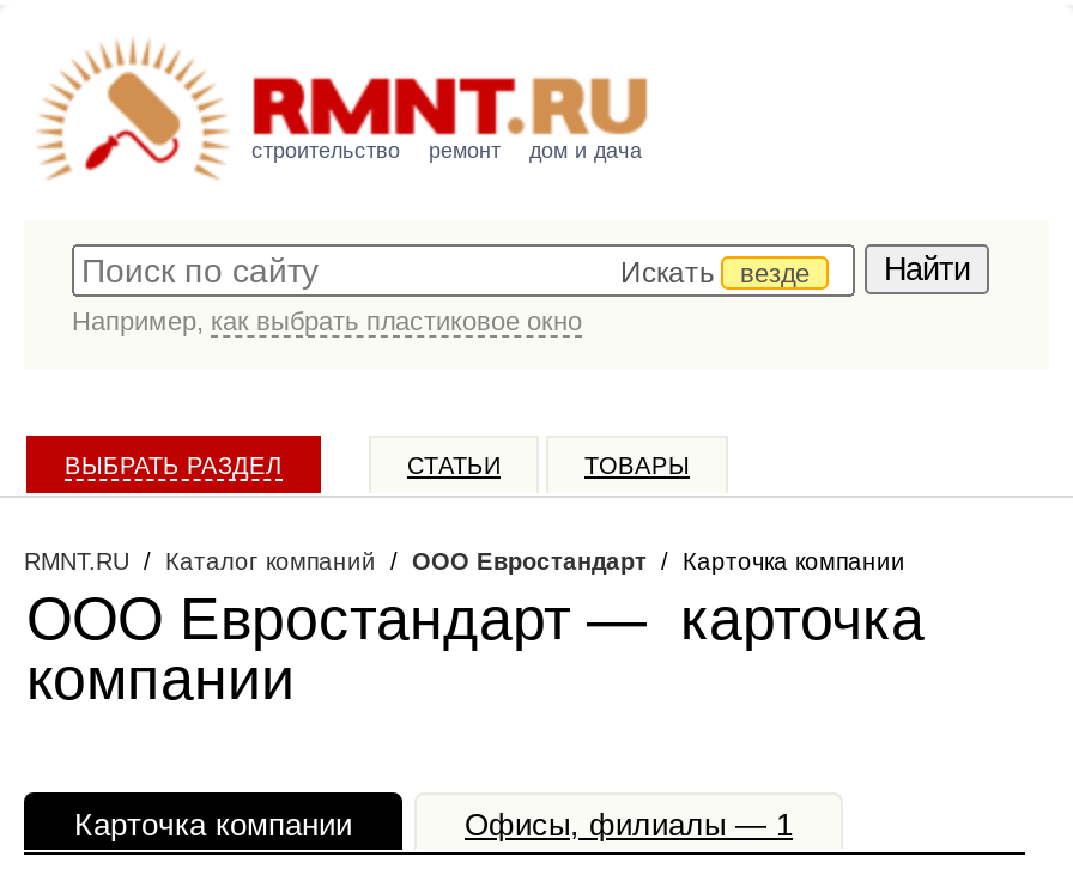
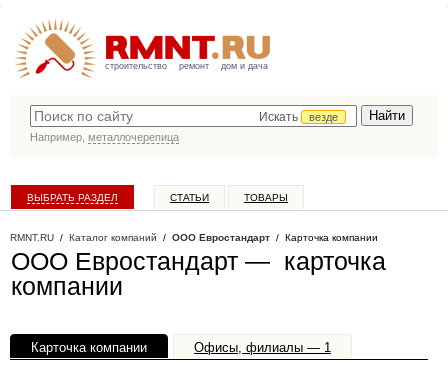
[72,306,582,335] Например, как выбрать пластиковое окно -> [30,131,179,143] Например, металлочерепица

